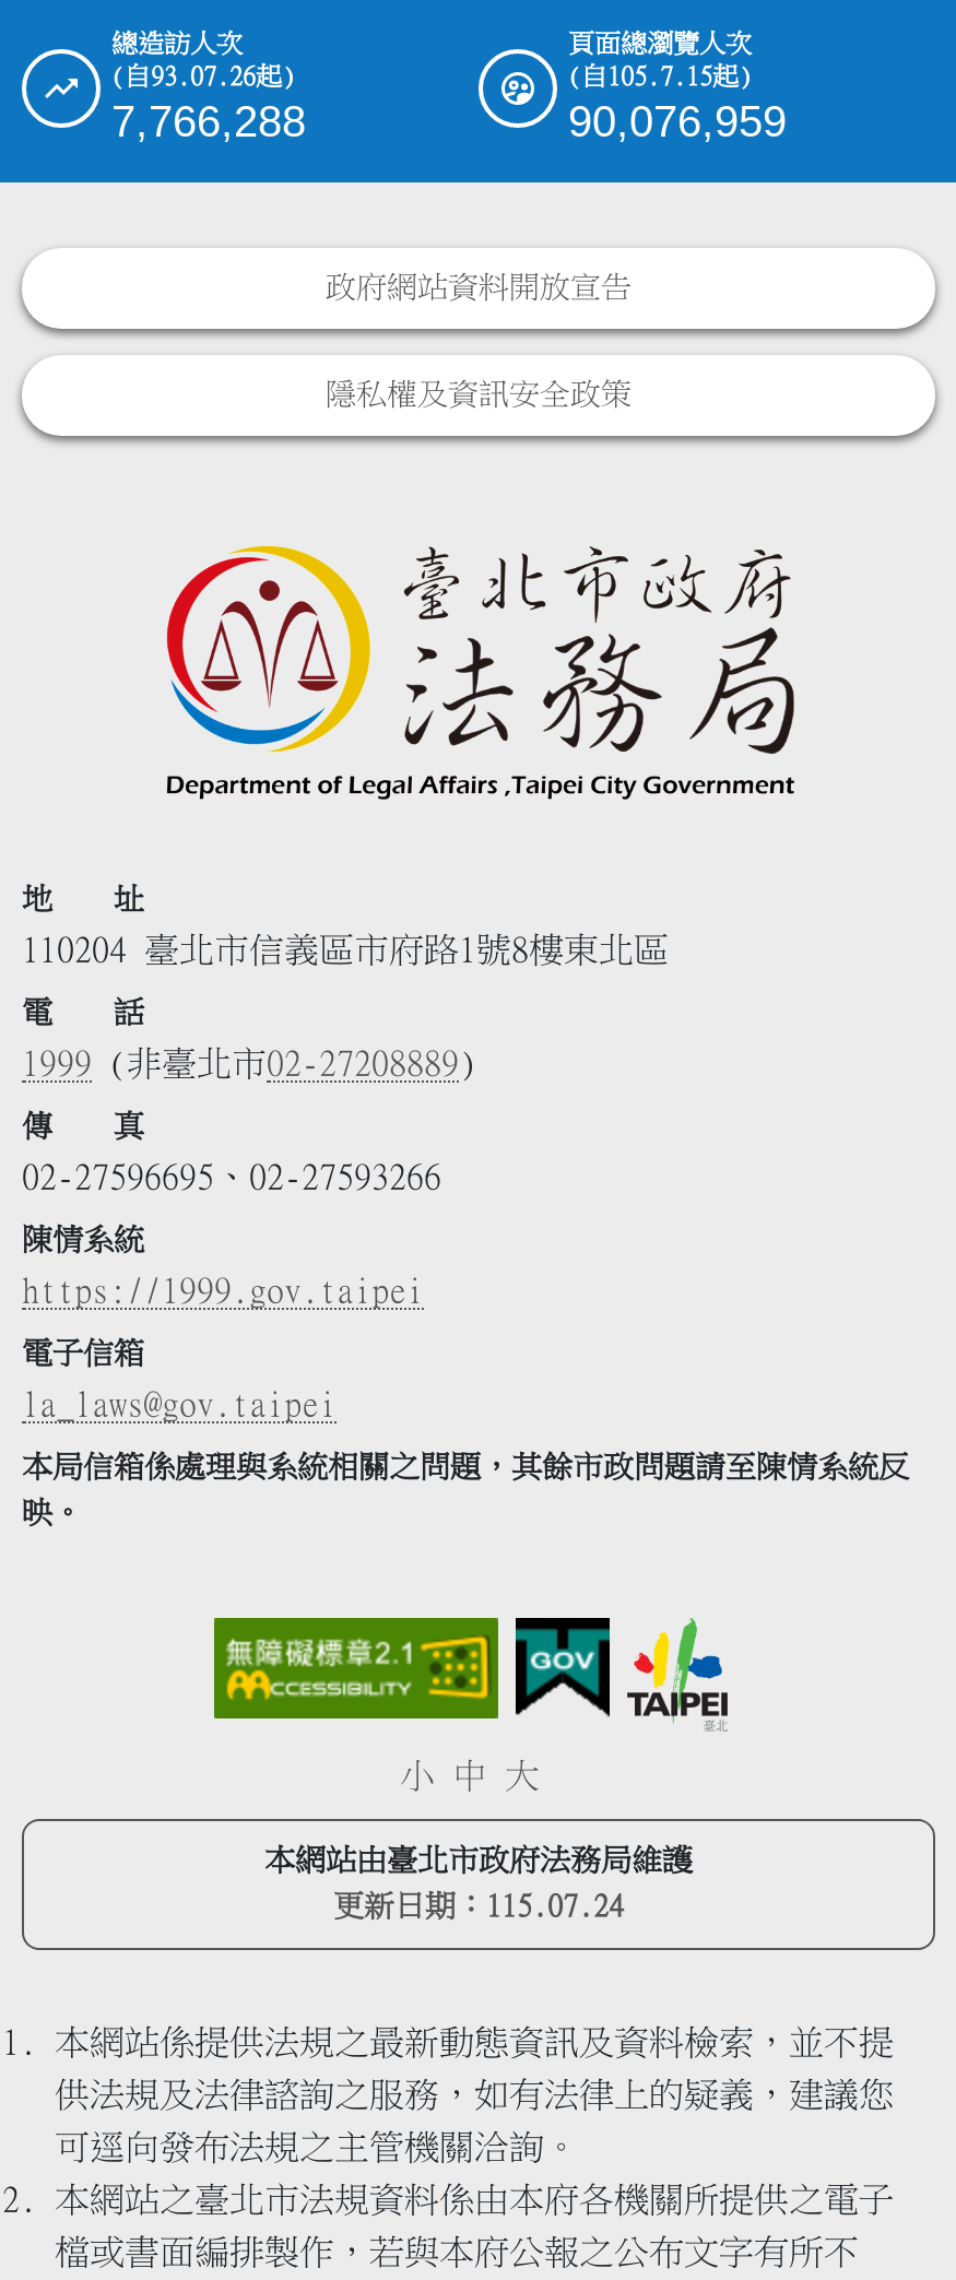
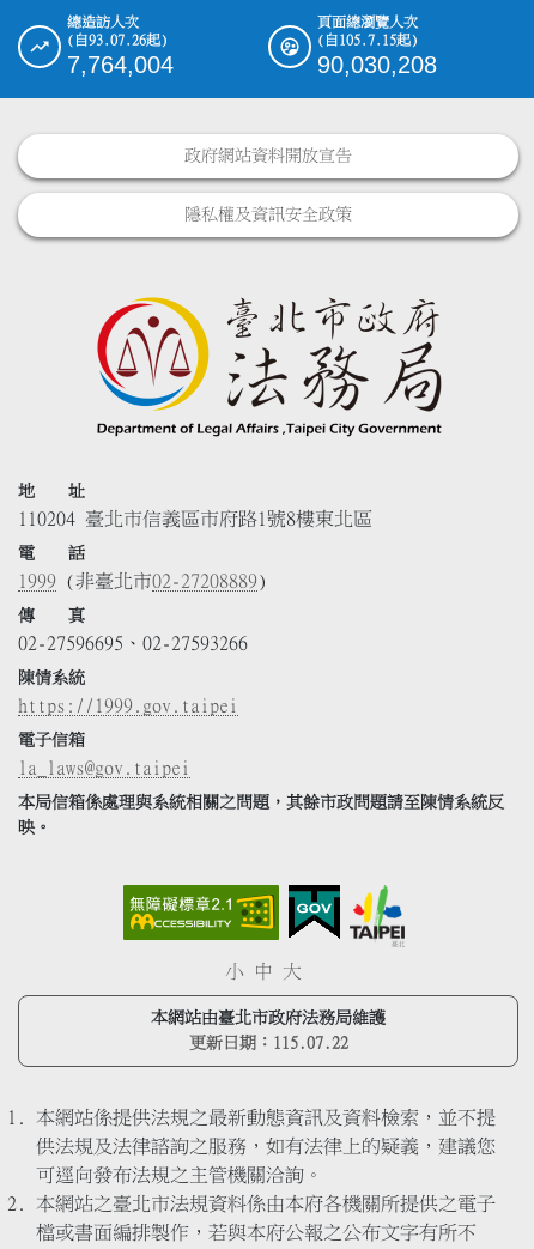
[111,97,306,145] 7,766,288 -> [67,51,174,78] 7,764,004
[568,97,787,145] 90,076,959 -> [317,51,437,78] 90,030,208
[333,1891,624,1922] 更新日期：115.07.24 -> [189,1035,348,1051] 更新日期：115.07.22

